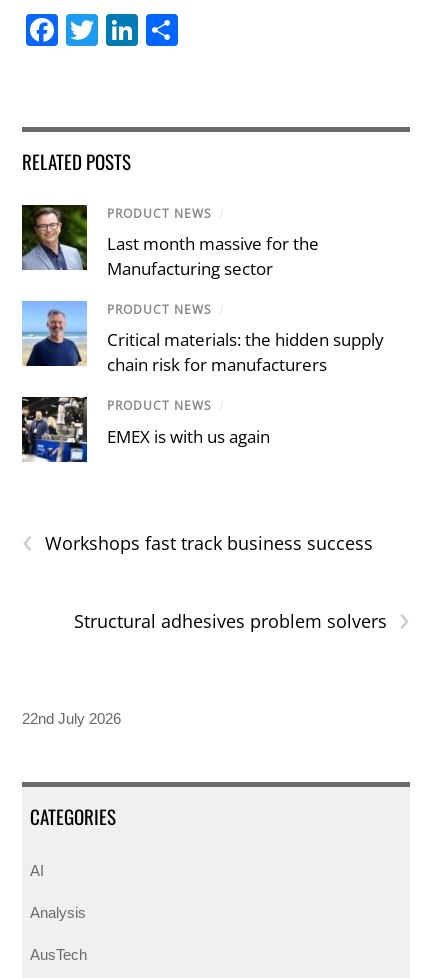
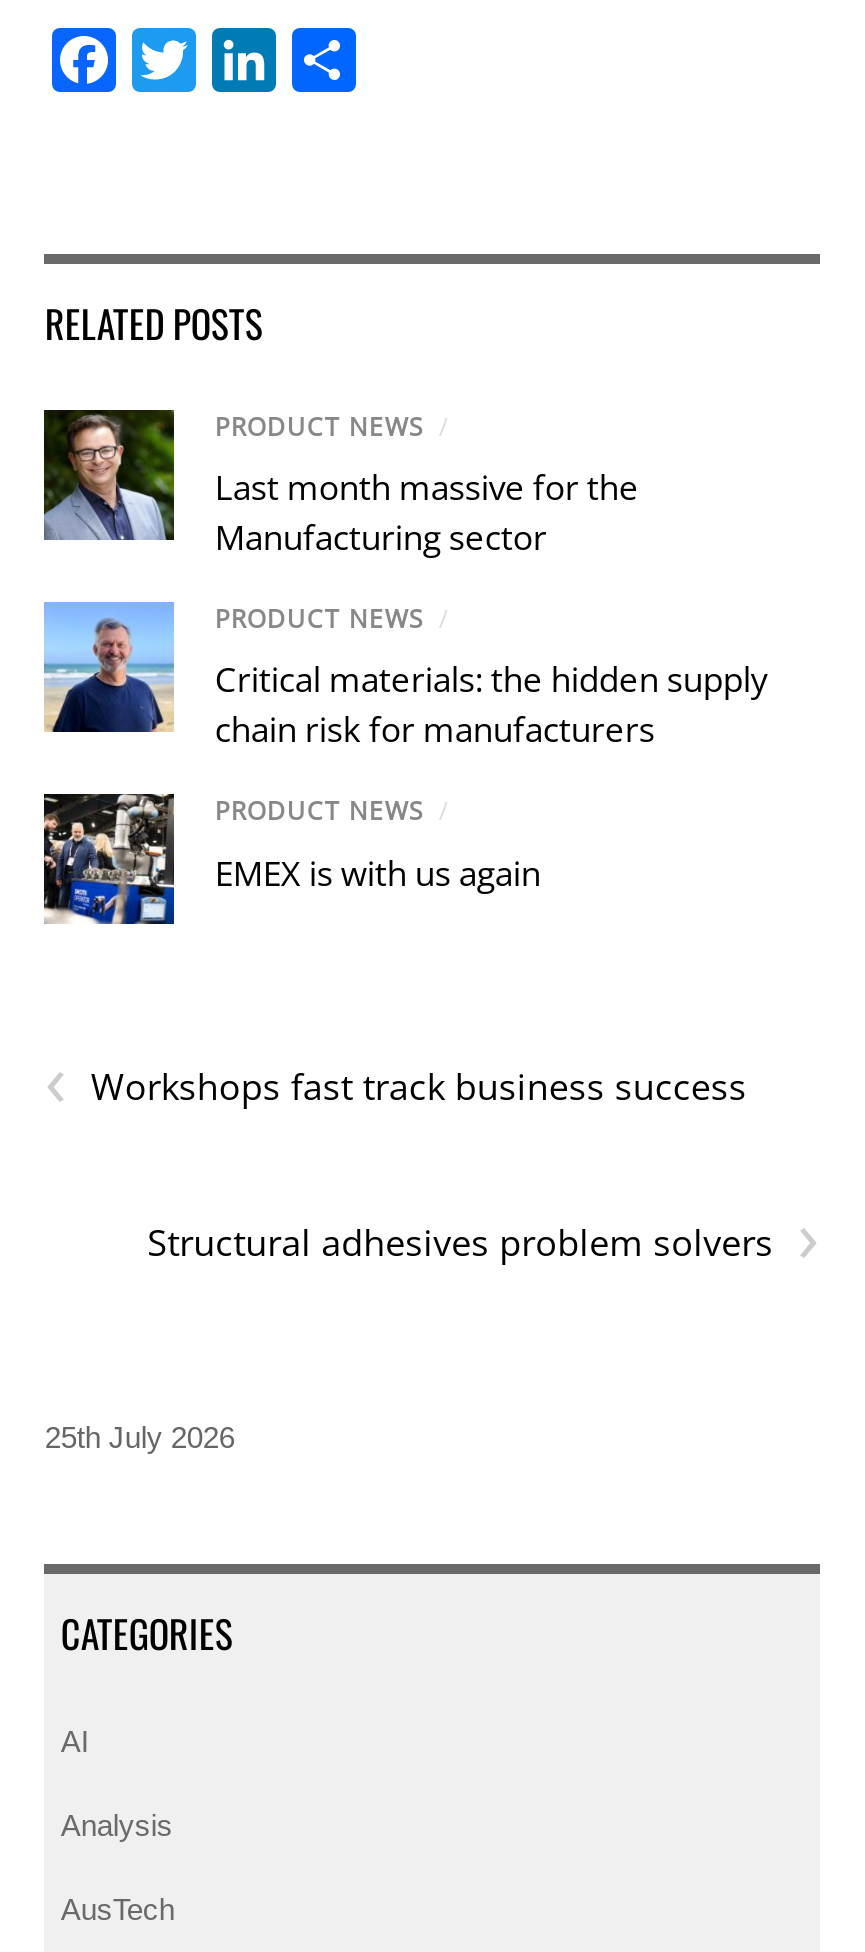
[22,710,121,727] 22nd July 2026 -> [45,1419,235,1453] 25th July 2026

